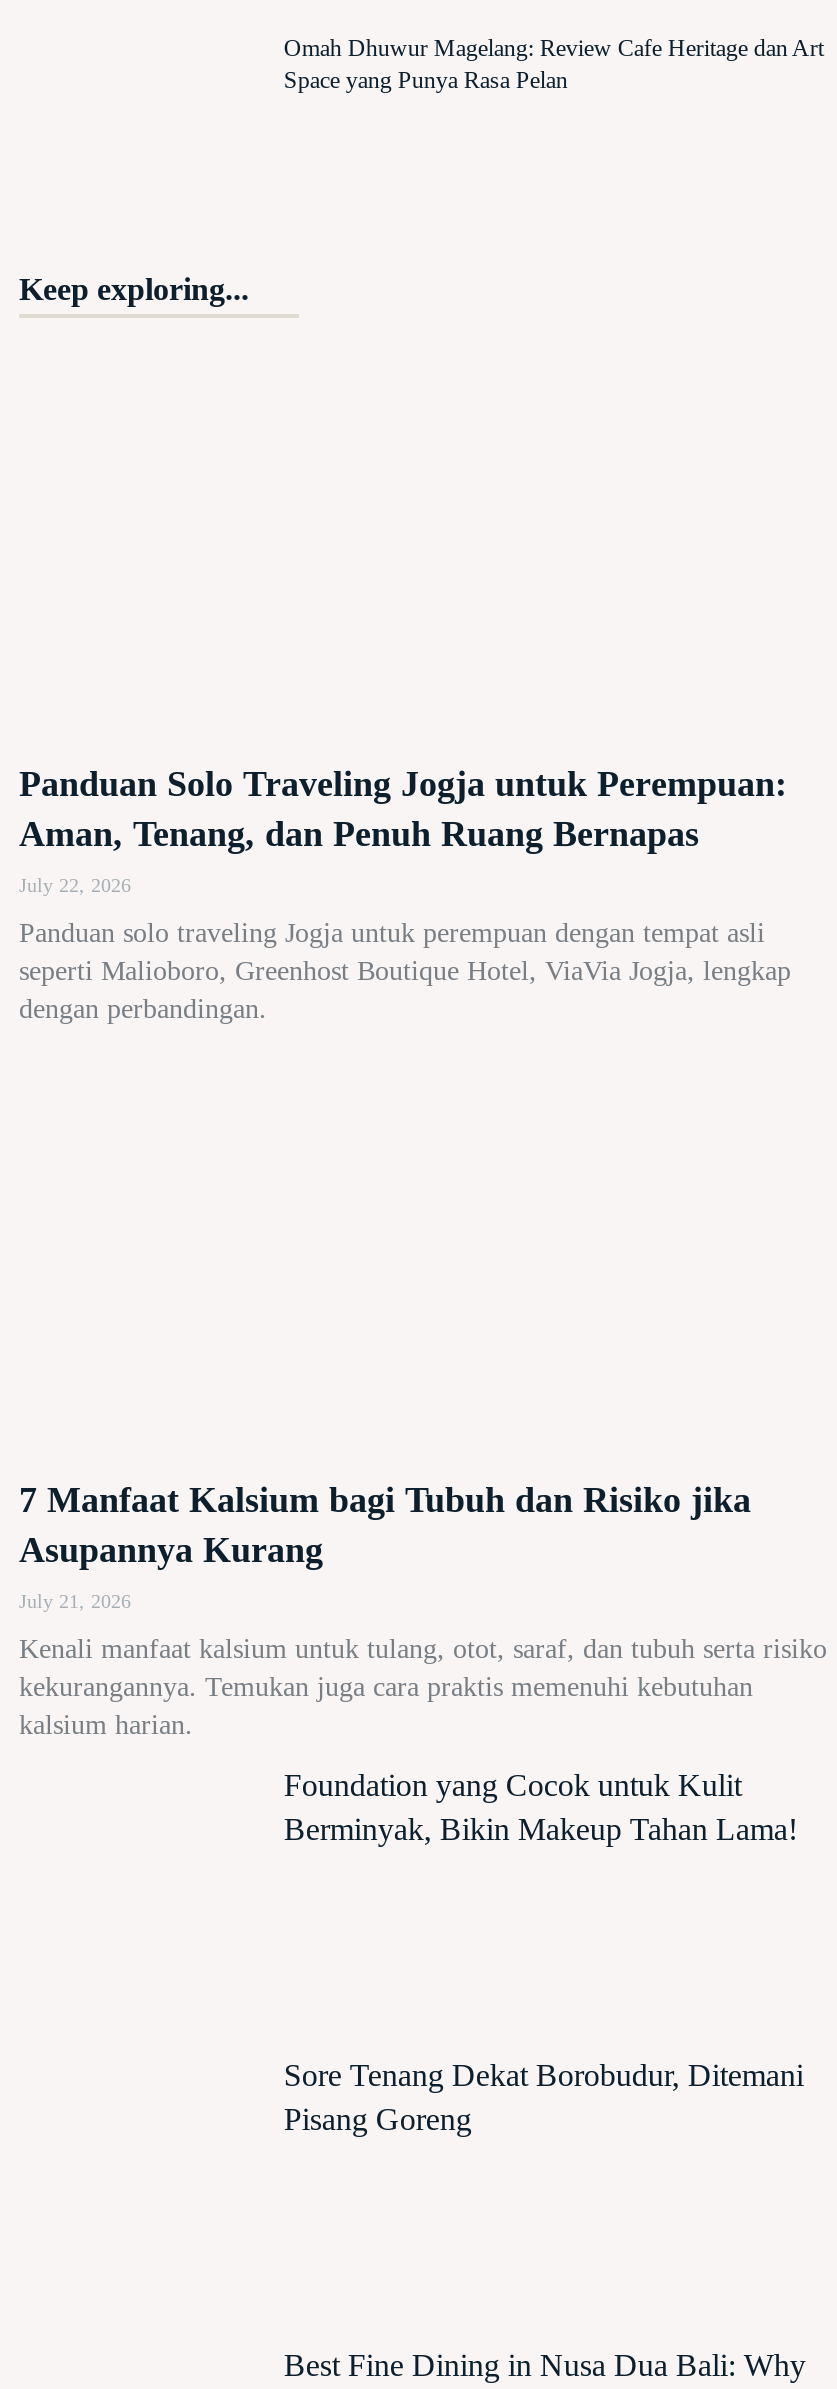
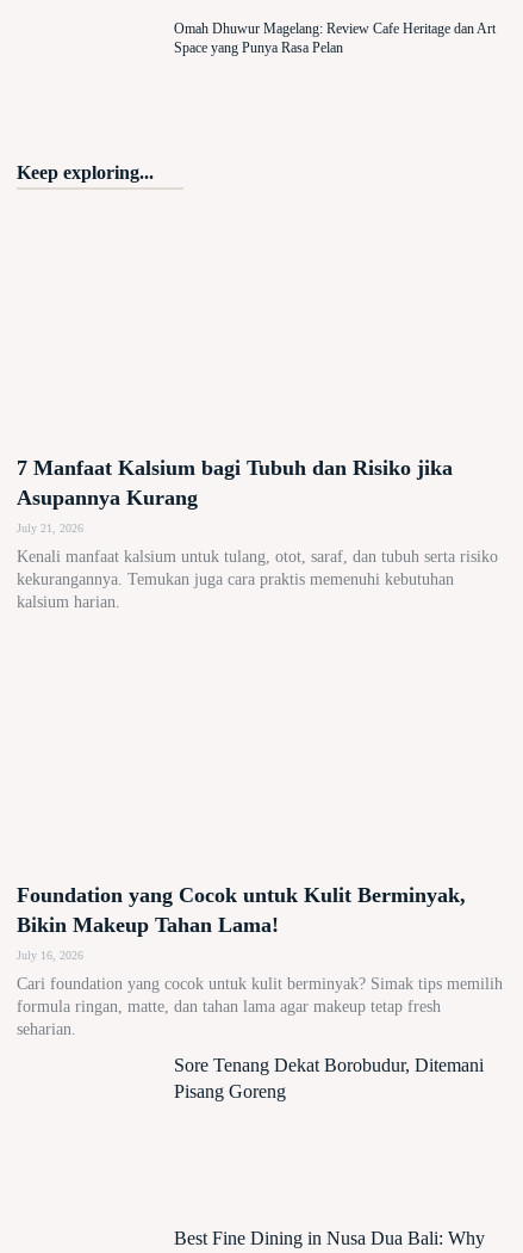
[19,765,791,1025] Panduan Solo Traveling Jogja untuk Perempuan: | Aman, Tenang, dan Penuh Ruang Bernapas | July 22, 2026 | Panduan solo traveling Jogja untuk perempuan dengan tempat asli | seperti Malioboro, Greenhost Boutique Hotel, ViaVia Jogja, lengkap | dengan perbandingan. -> none
moved [19,1481,827,1741] -> [17,456,498,611]: 7 Manfaat Kalsium bagi Tubuh dan Risiko jika | Asupannya Kurang | July 21, 2026 | Kenali manfaat kalsium untuk tulang, otot, saraf, dan tubuh serta risiko | kekurangannya. Temukan juga cara praktis memenuhi kebutuhan | kalsium harian.
[284,1769,798,1847] Foundation yang Cocok untuk Kulit | Berminyak, Bikin Makeup Tahan Lama! -> [17,883,503,1039] Foundation yang Cocok untuk Kulit Berminyak, | Bikin Makeup Tahan Lama! | July 16, 2026 | Cari foundation yang cocok untuk kulit berminyak? Simak tips memilih | formula ringan, matte, dan tahan lama agar makeup tetap fresh | seharian.

